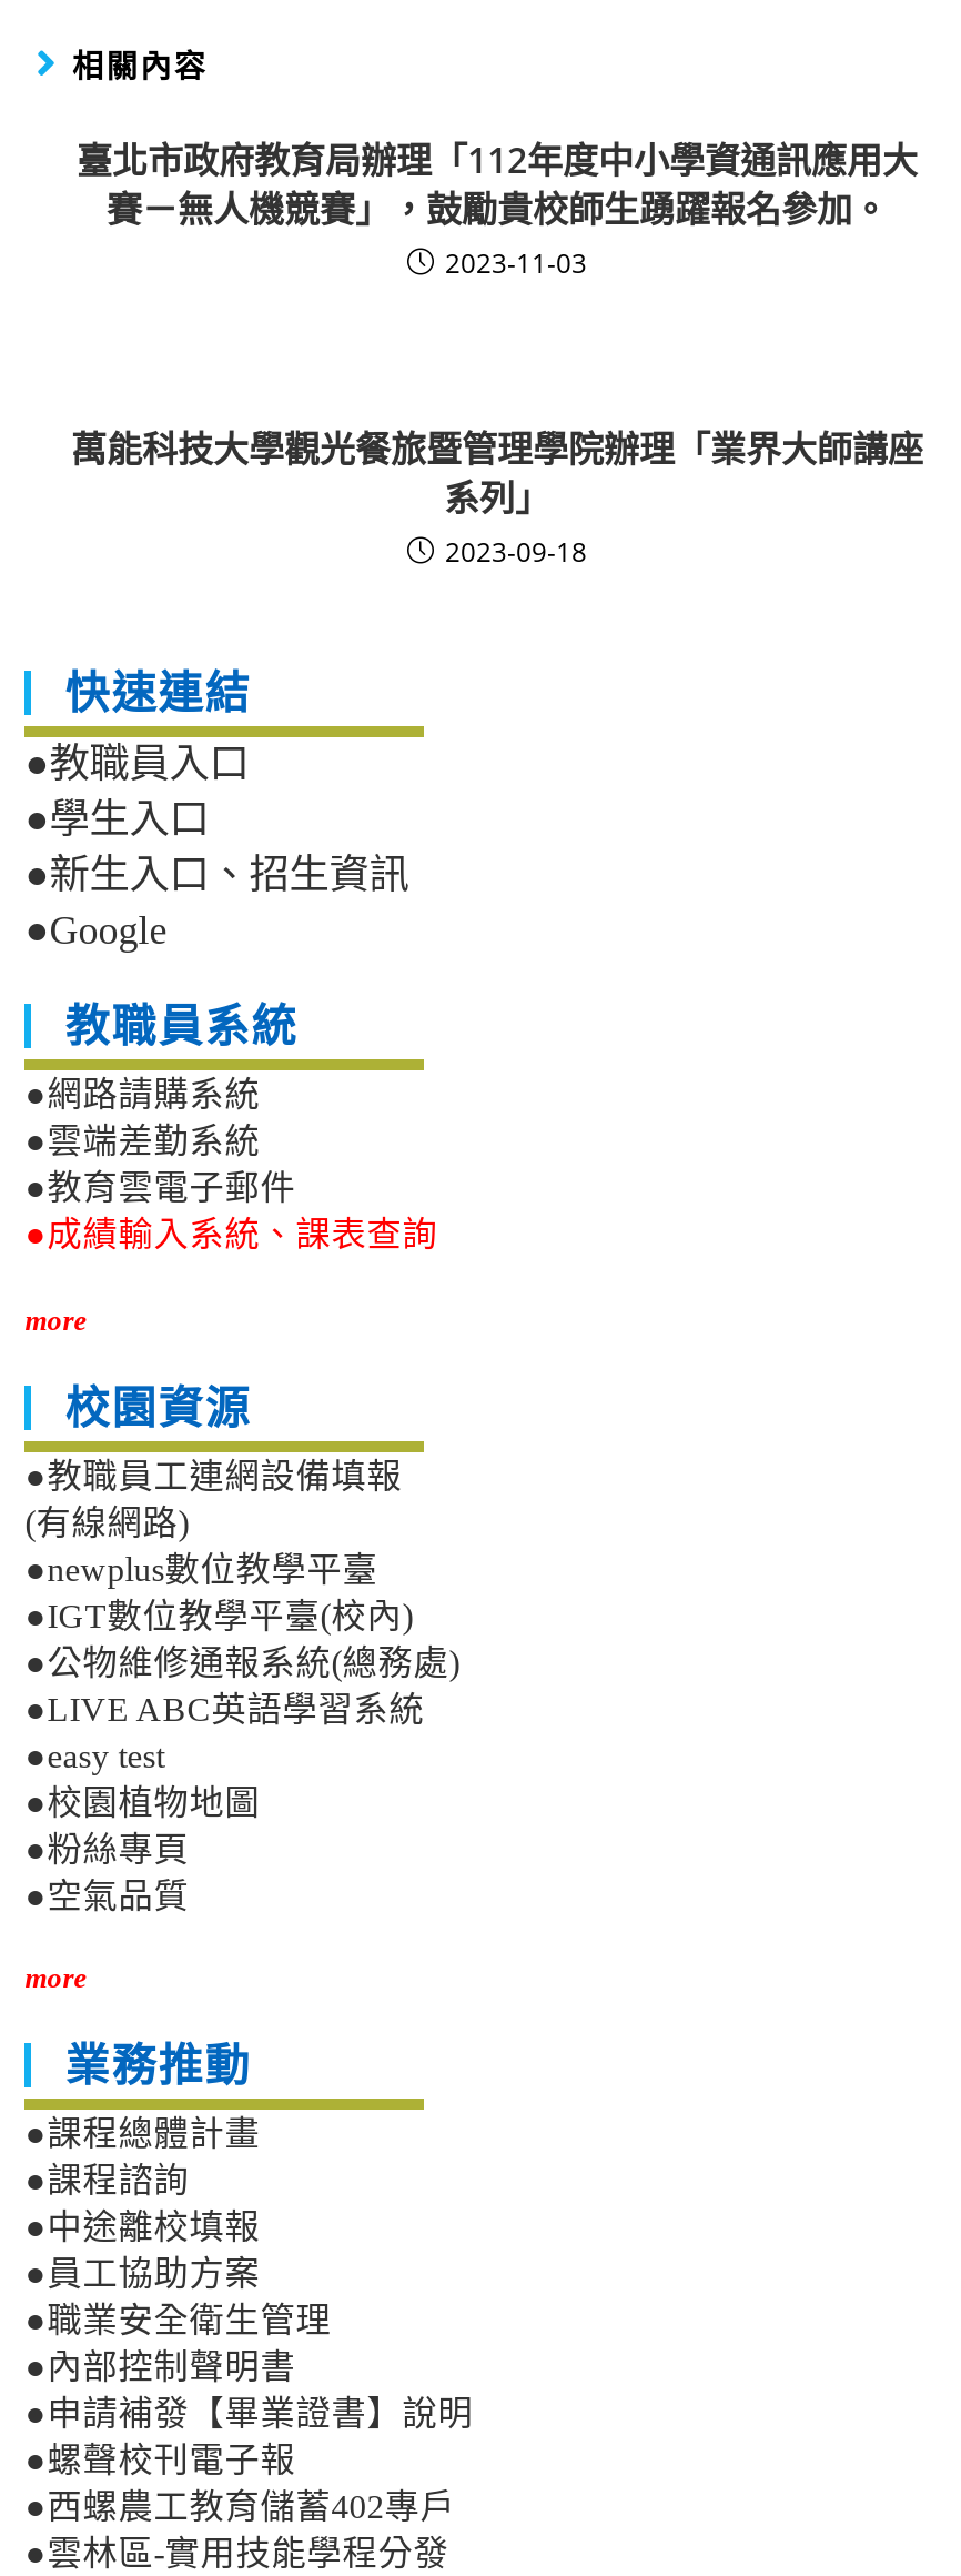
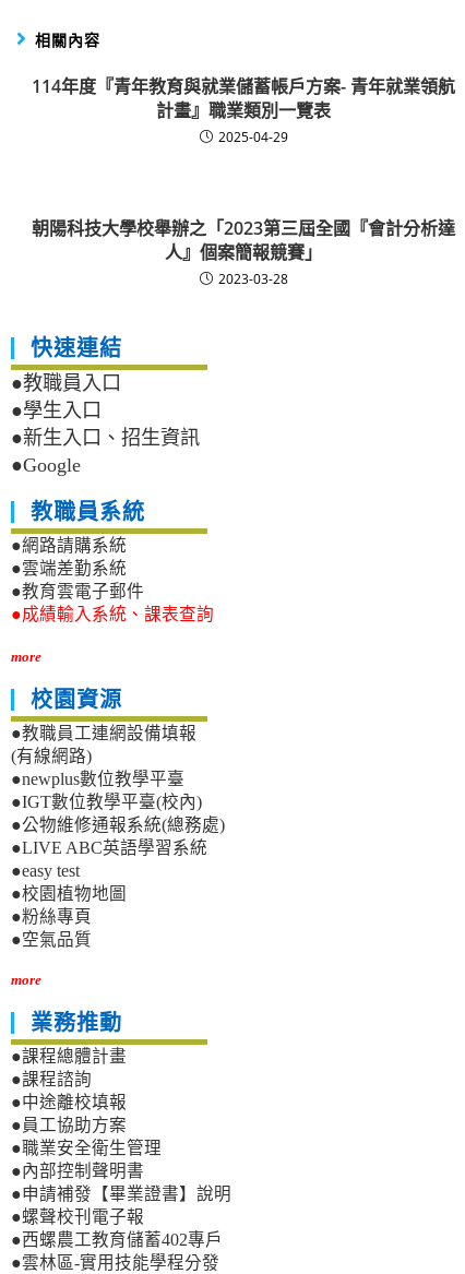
[77,136,918,283] 臺北市政府教育局辦理「112年度中小學資通訊應用大 | 賽－無人機競賽」，鼓勵貴校師生踴躍報名參加。 | 2023-11-03 -> [32,75,455,147] 114年度『青年教育與就業儲蓄帳戶方案- 青年就業領航 | 計畫』職業類別一覽表 | 2025-04-29
[71,425,923,572] 萬能科技大學觀光餐旅暨管理學院辦理「業界大師講座 | 系列」 | 2023-09-18 -> [32,217,455,289] 朝陽科技大學校舉辦之「2023第三屆全國『會計分析達 | 人』個案簡報競賽」 | 2023-03-28

